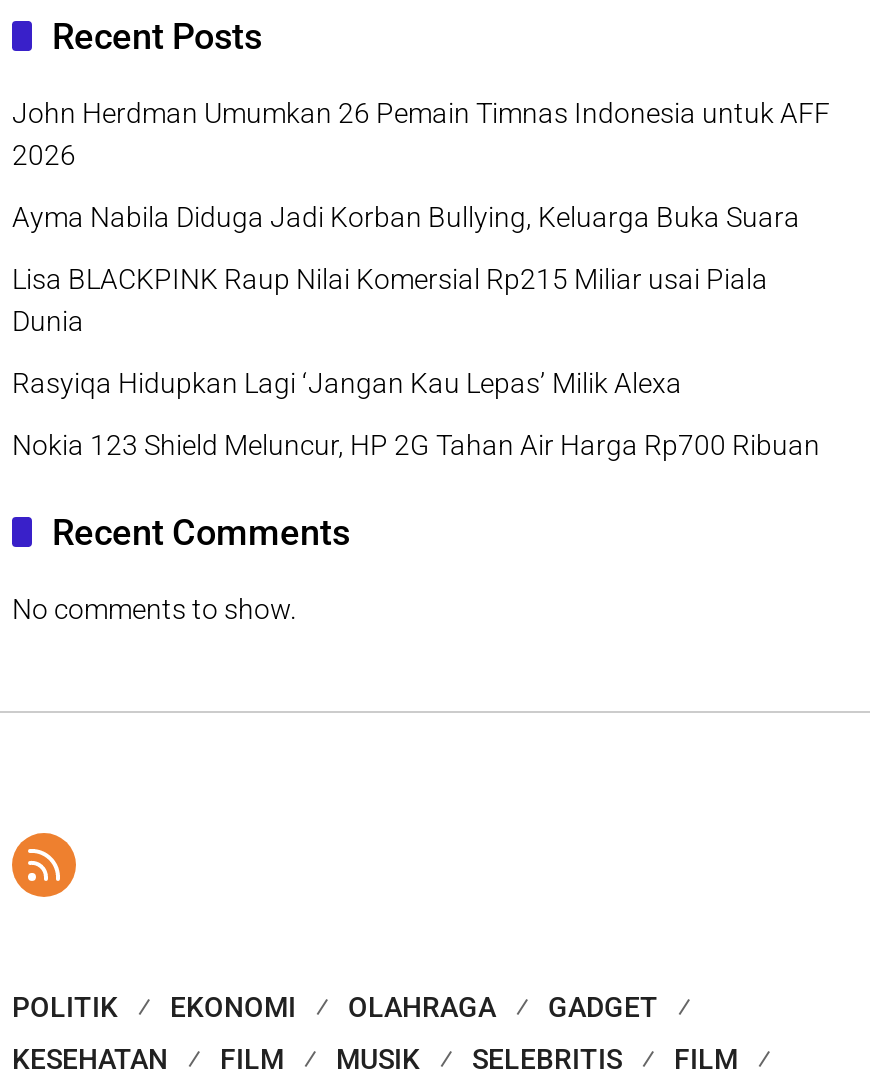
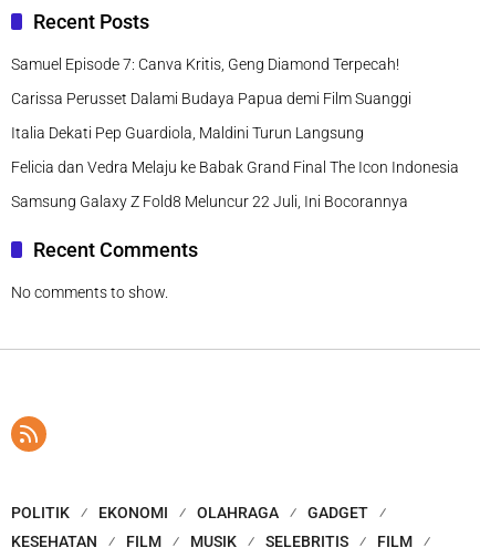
[12,96,830,170] John Herdman Umumkan 26 Pemain Timnas Indonesia untuk AFF | 2026 -> [11,55,399,73] Samuel Episode 7: Canva Kritis, Geng Diamond Terpecah!
[12,200,800,232] Ayma Nabila Diduga Jadi Korban Bullying, Keluarga Buka Suara -> [11,89,411,107] Carissa Perusset Dalami Budaya Papua demi Film Suanggi
[12,262,768,336] Lisa BLACKPINK Raup Nilai Komersial Rp215 Miliar usai Piala | Dunia -> [11,124,364,141] Italia Dekati Pep Guardiola, Maldini Turun Langsung
[12,366,682,398] Rasyiqa Hidupkan Lagi ‘Jangan Kau Lepas’ Milik Alexa -> [11,158,459,176] Felicia dan Vedra Melaju ke Babak Grand Final The Icon Indonesia
[12,428,820,460] Nokia 123 Shield Meluncur, HP 2G Tahan Air Harga Rp700 Ribuan -> [11,192,408,210] Samsung Galaxy Z Fold8 Meluncur 22 Juli, Ini Bocorannya

